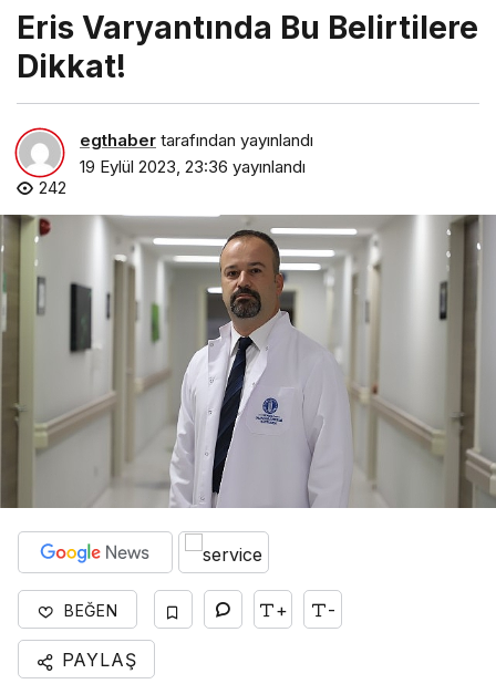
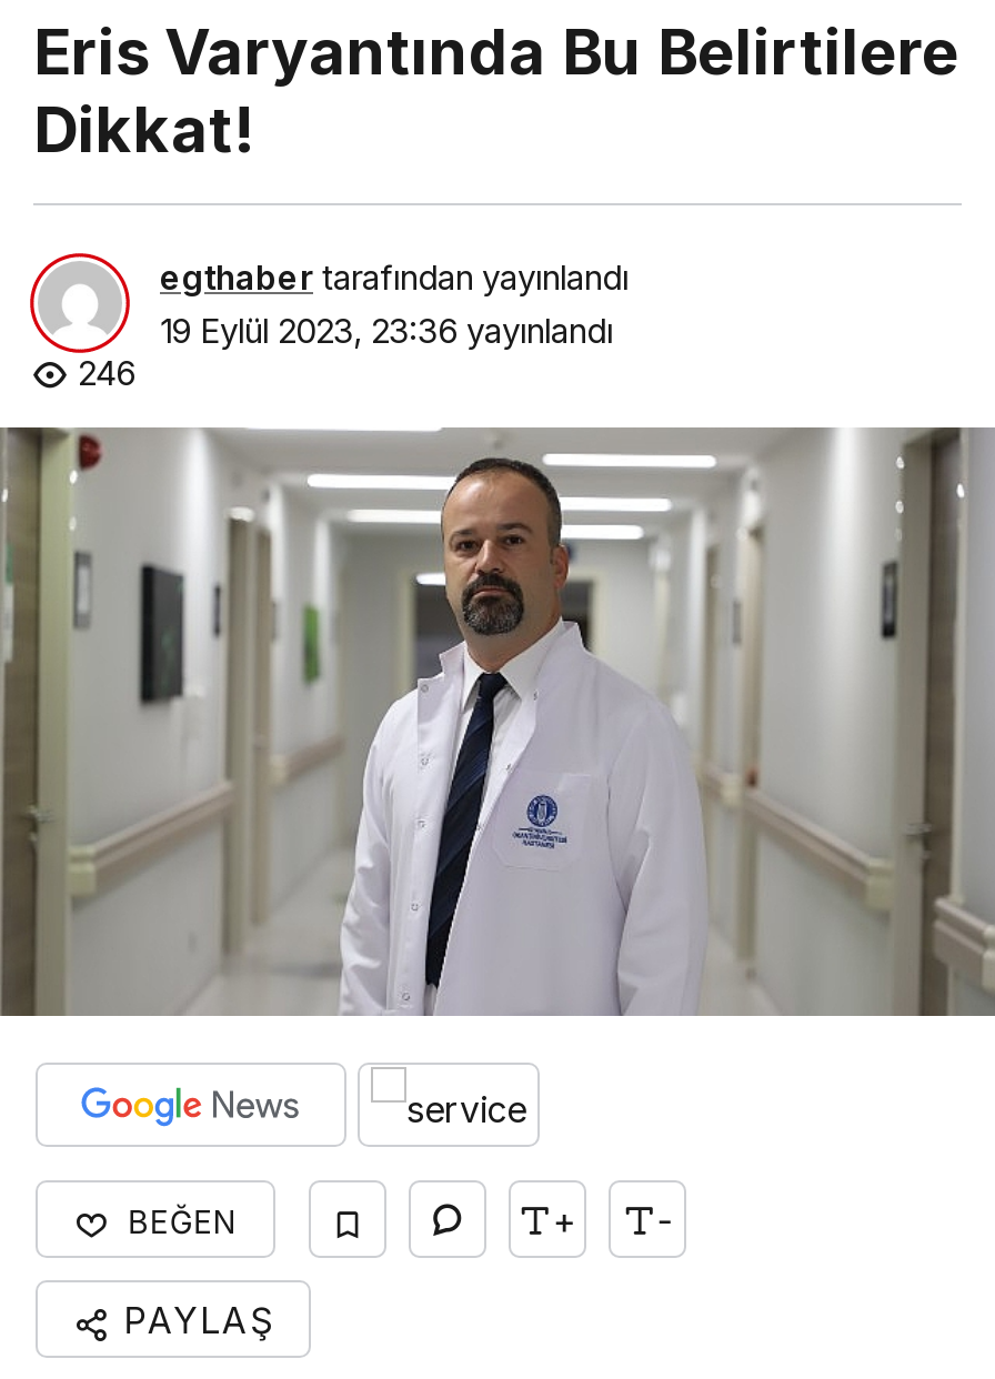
[39,177,66,198] 242 -> [78,351,135,393] 246

